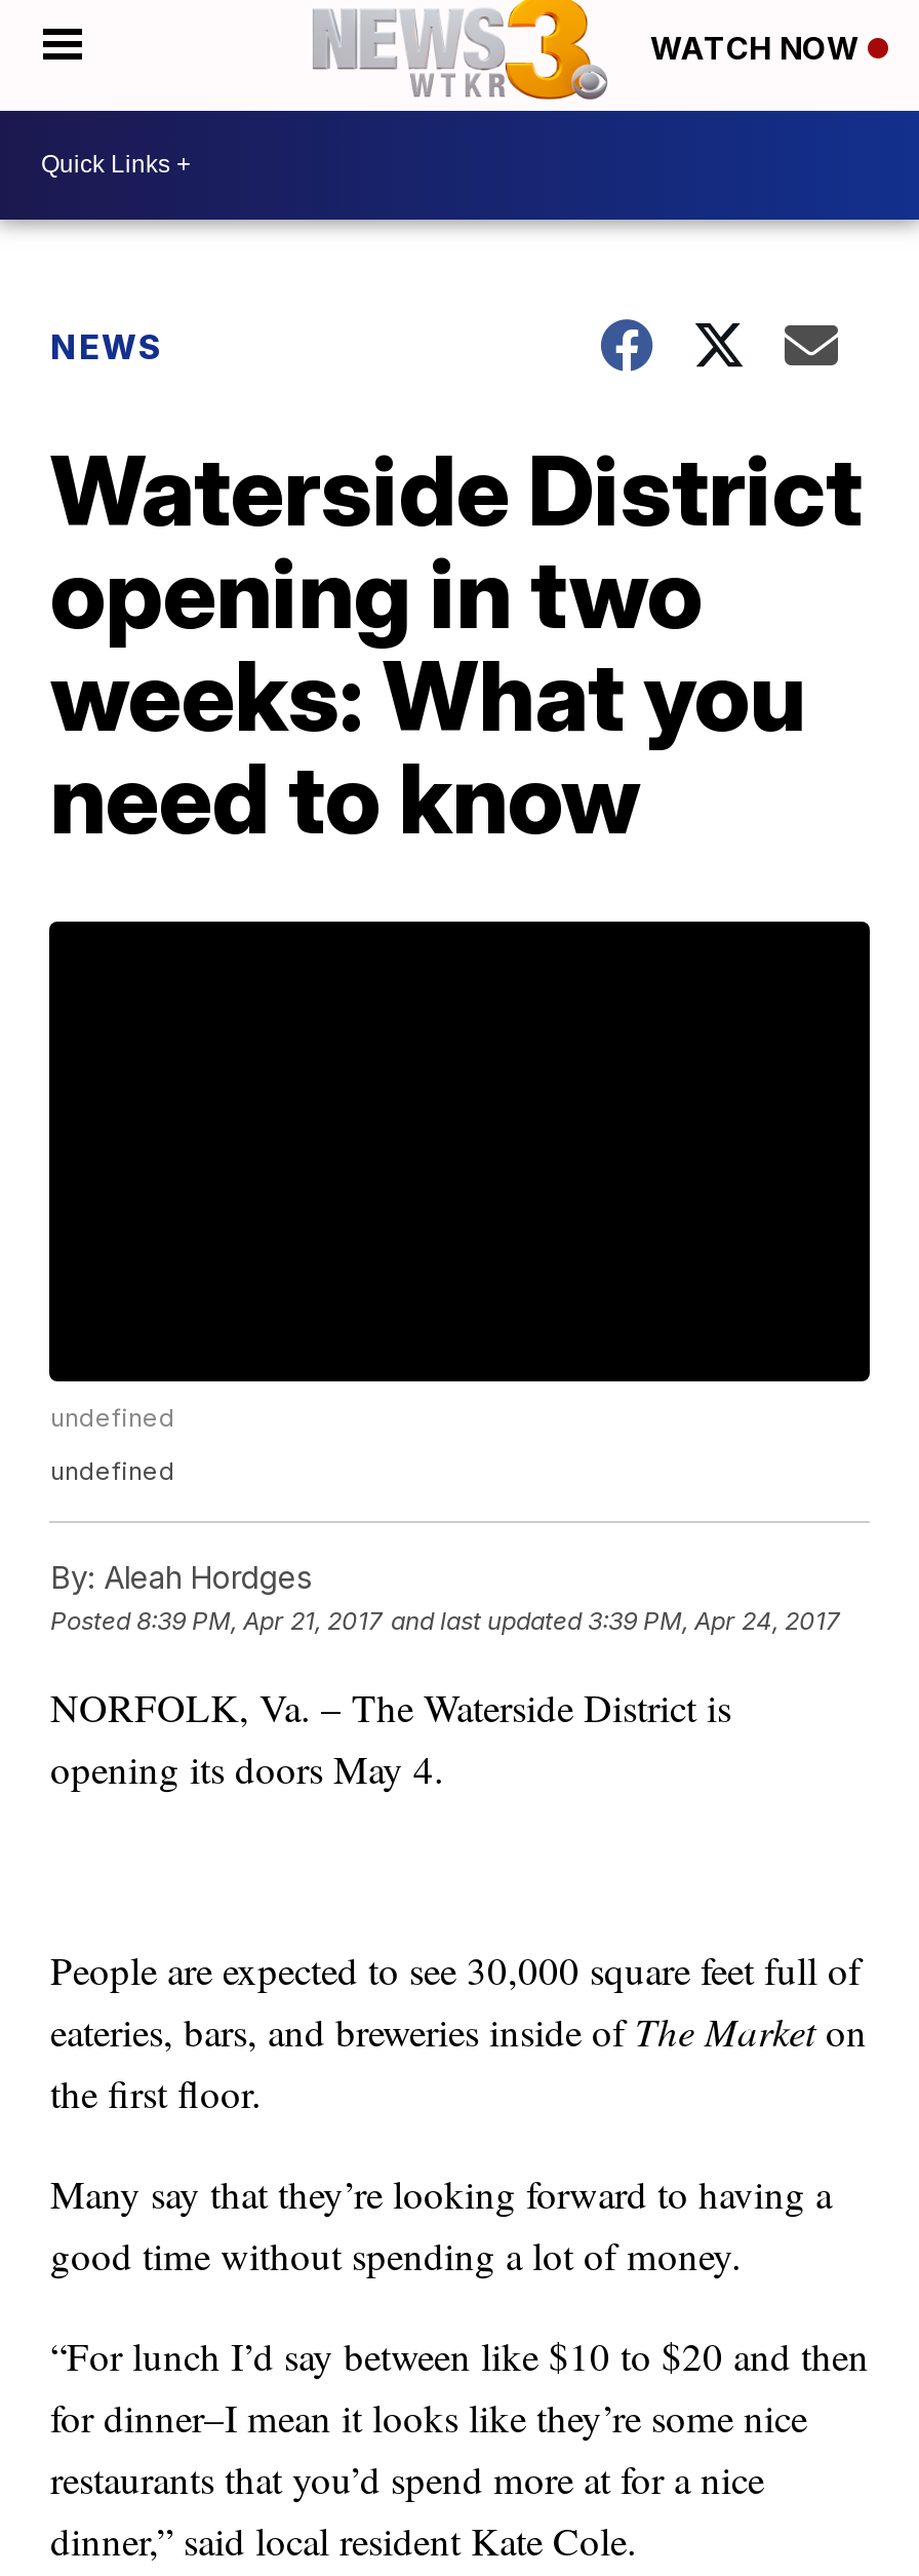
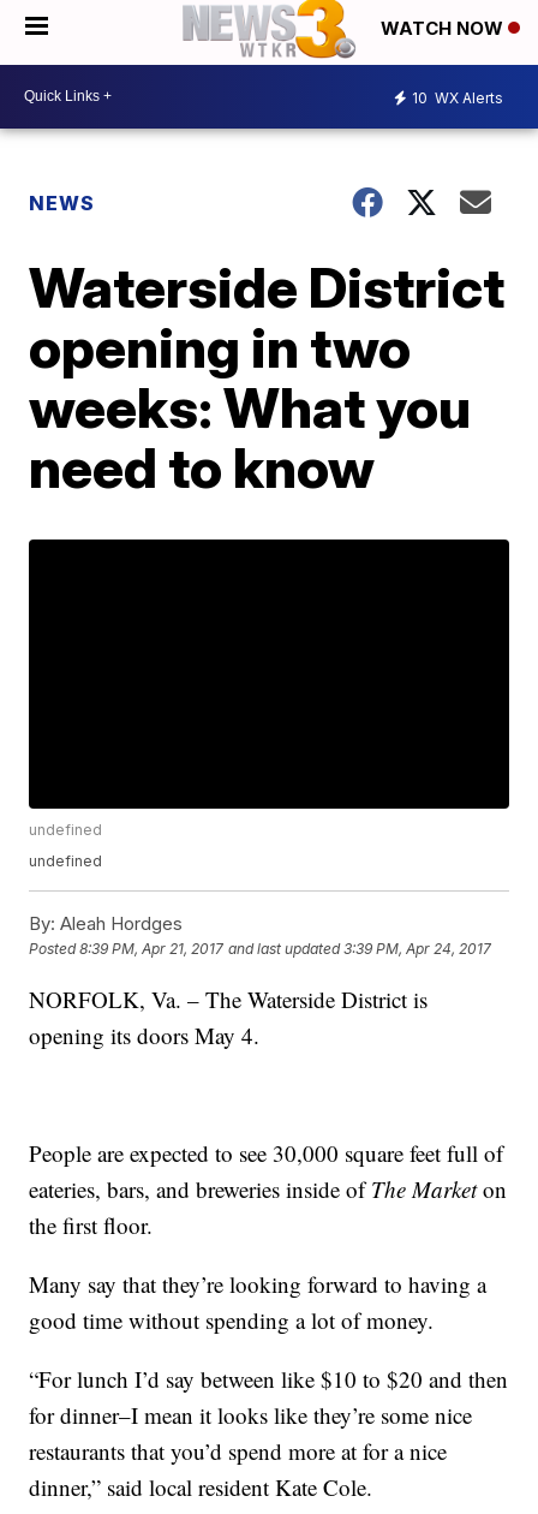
none -> [412,89,503,107] 10 WX Alerts

